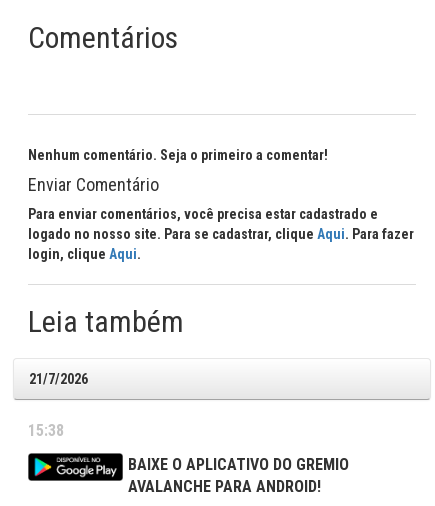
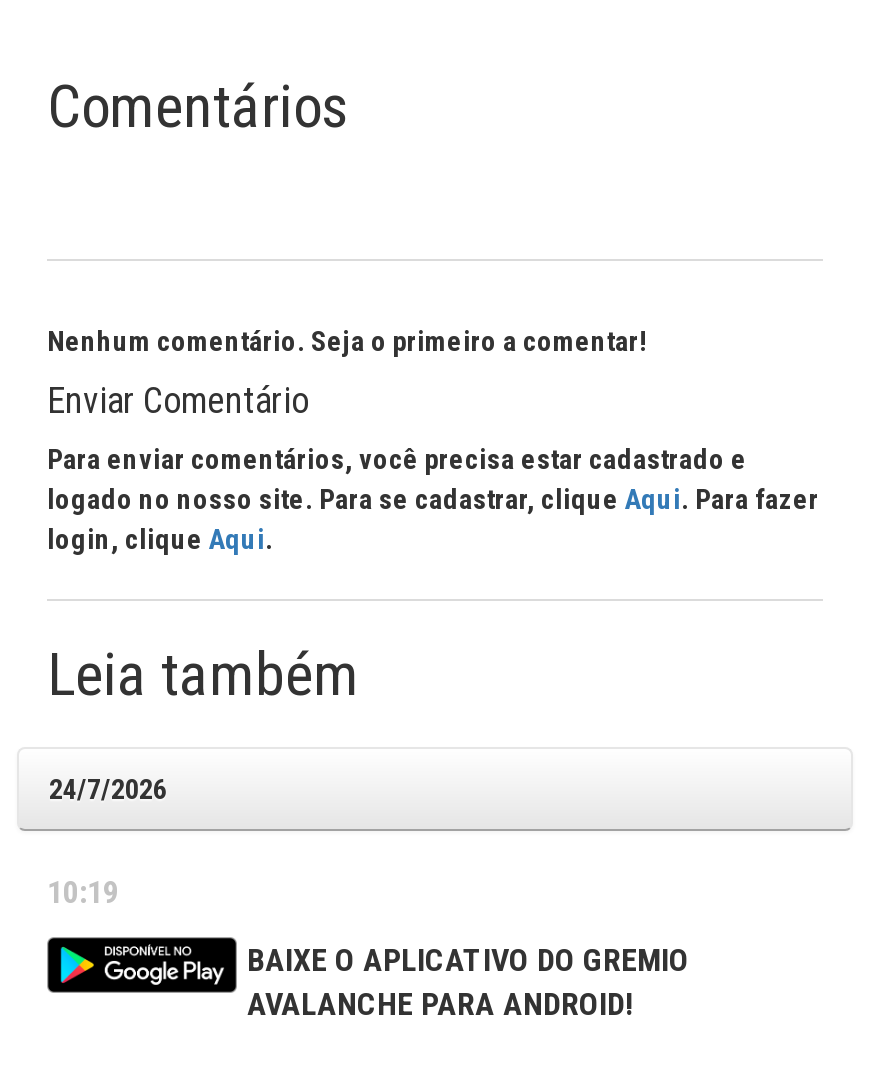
[29,371,88,387] 21/7/2026 -> [49,773,167,805] 24/7/2026
[28,421,64,440] 15:38 -> [47,873,119,911] 10:19

